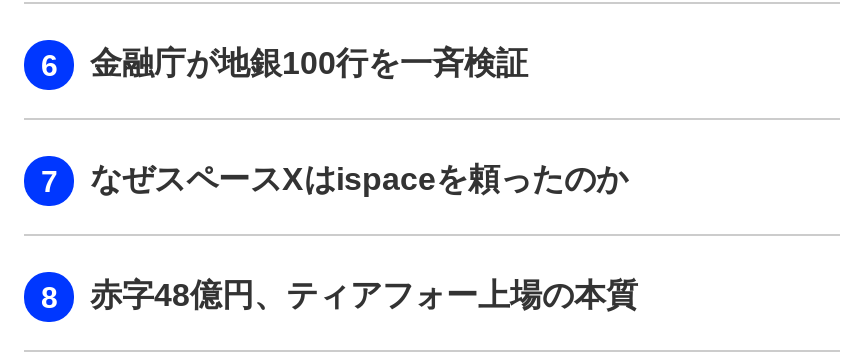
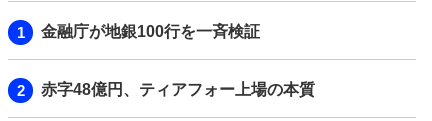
[90,162,628,196] なぜスペースXはispaceを頼ったのか -> none

